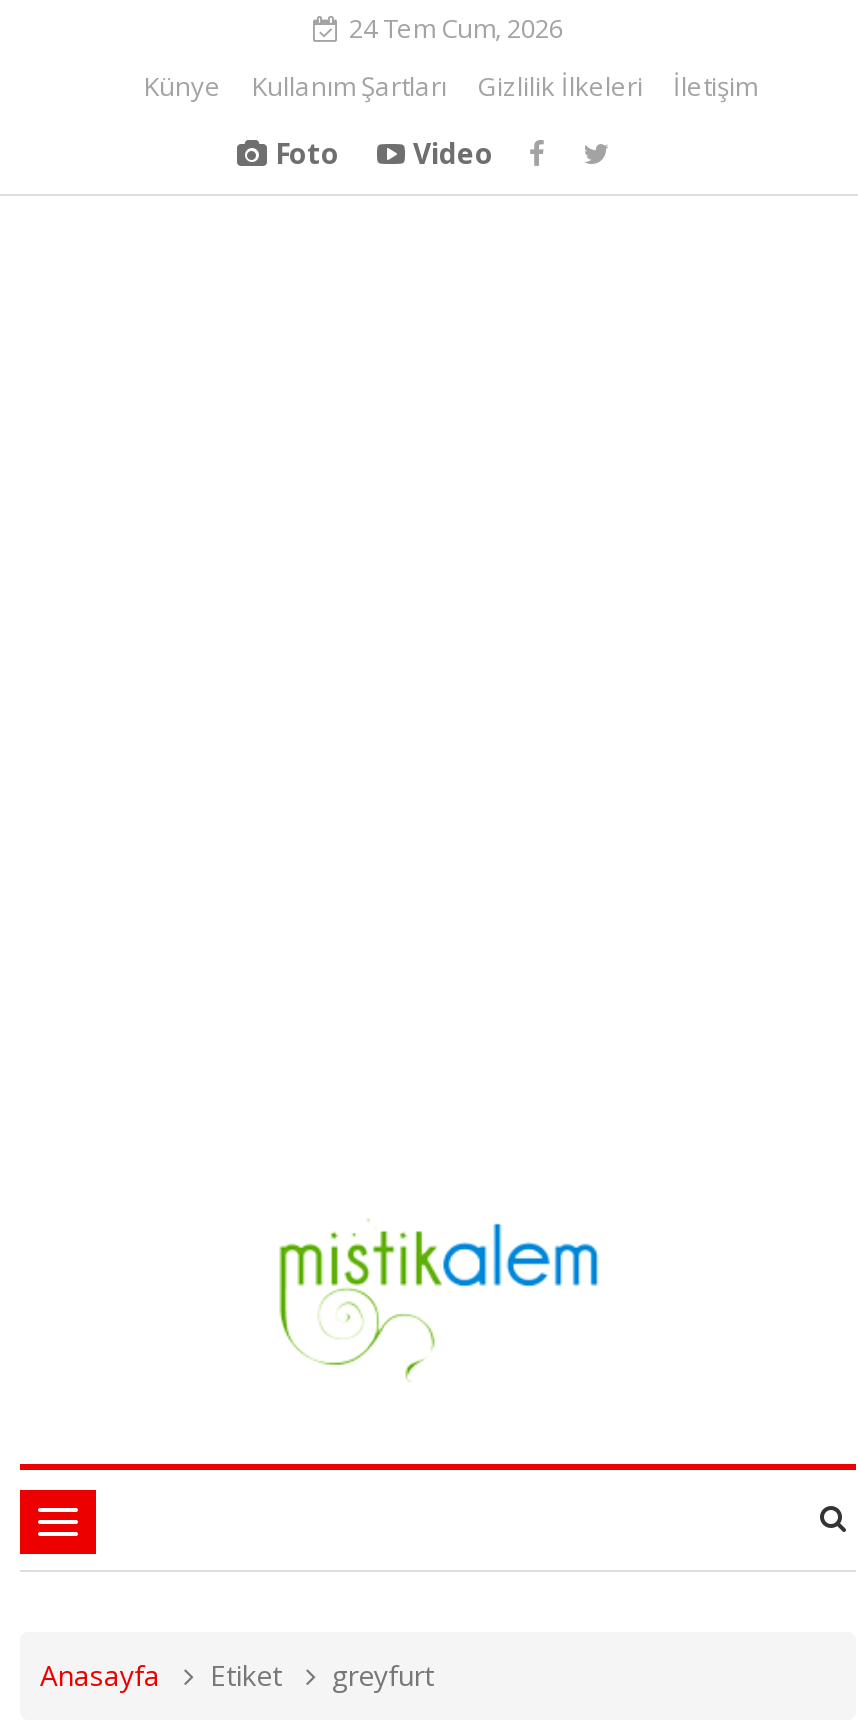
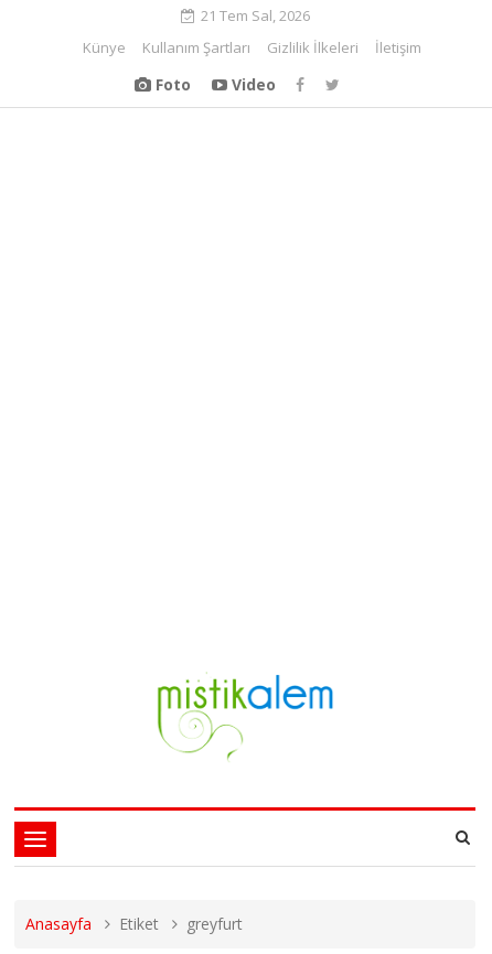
[349,10,563,46] 24 Tem Cum, 2026 -> [200,6,309,25] 21 Tem Sal, 2026

